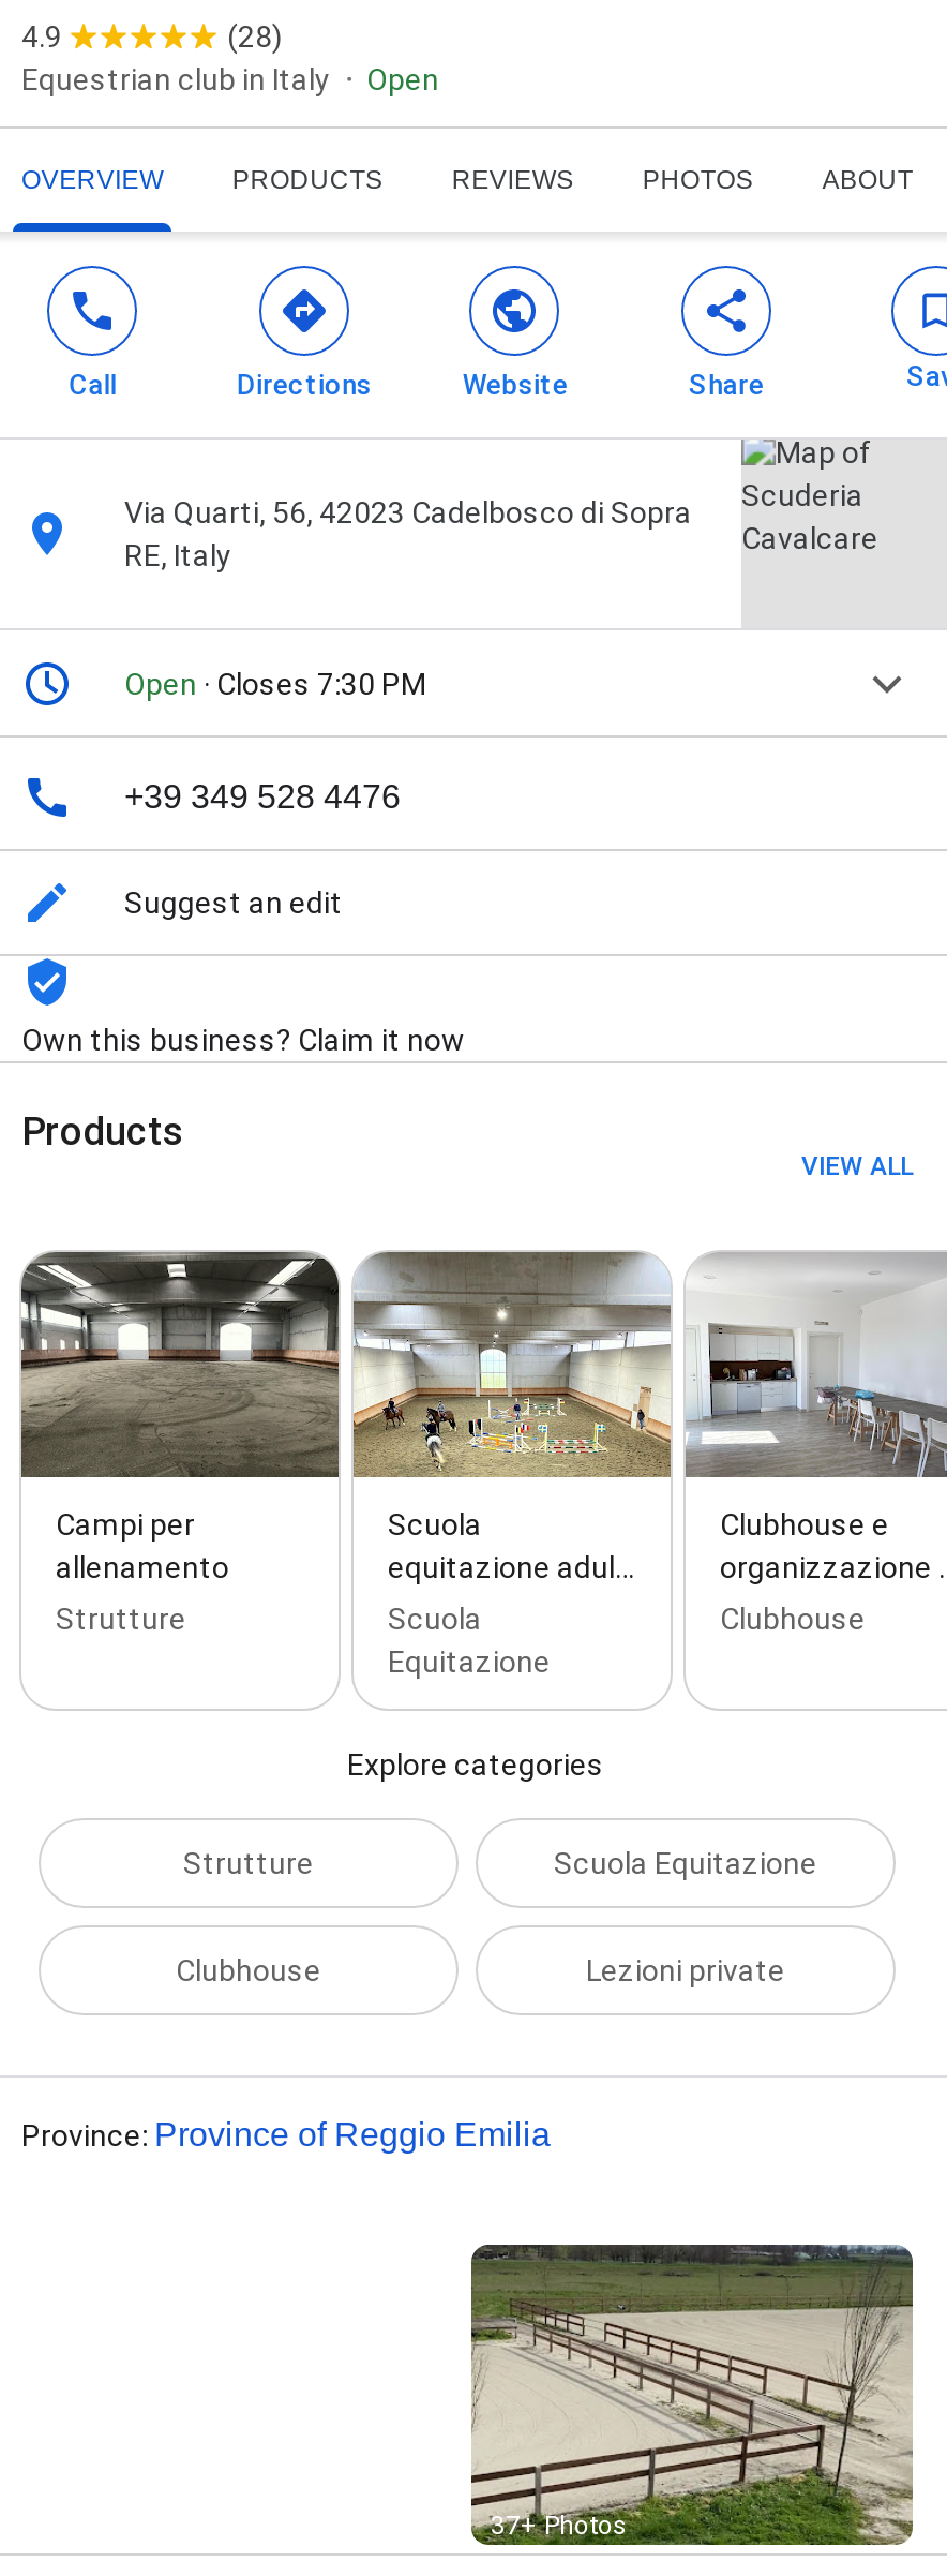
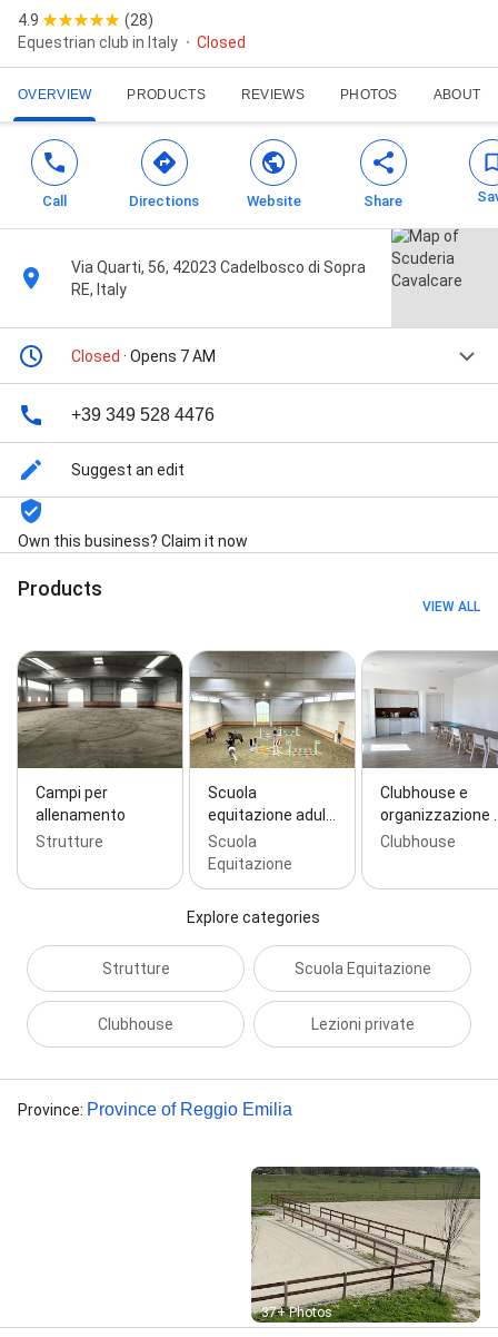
[366,63,439,97] Open -> [197,34,246,51] Closed
[124,667,426,702] Open · Closes 7:30 PM -> [71,348,216,365] Closed · Opens 7 AM

